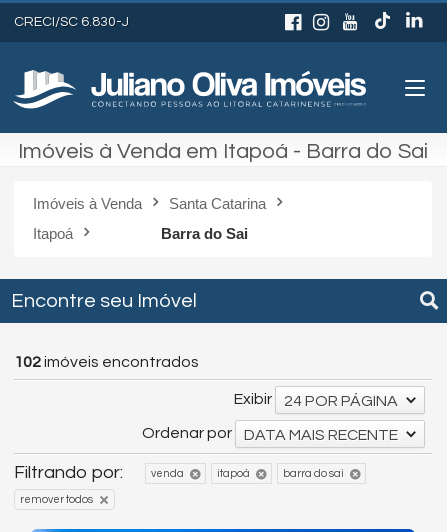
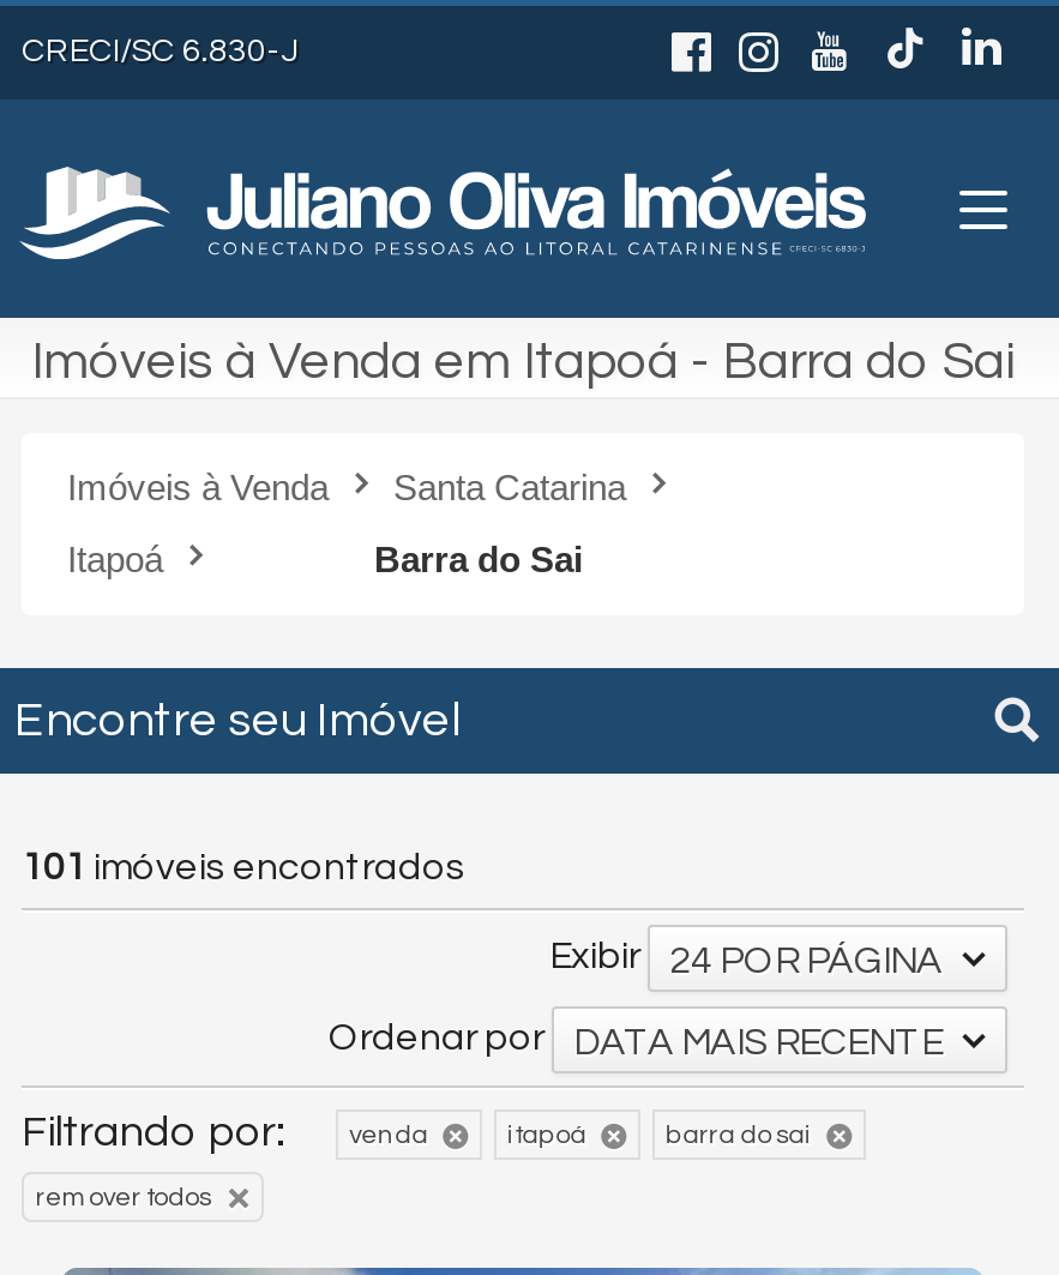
[14,354,199,370] 102 imóveis encontrados -> [22,848,465,886] 101 imóveis encontrados

